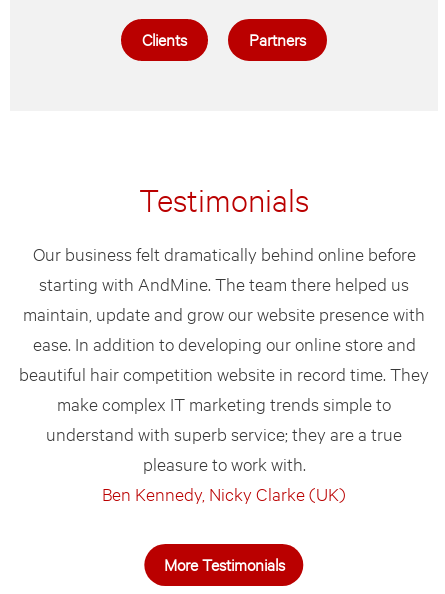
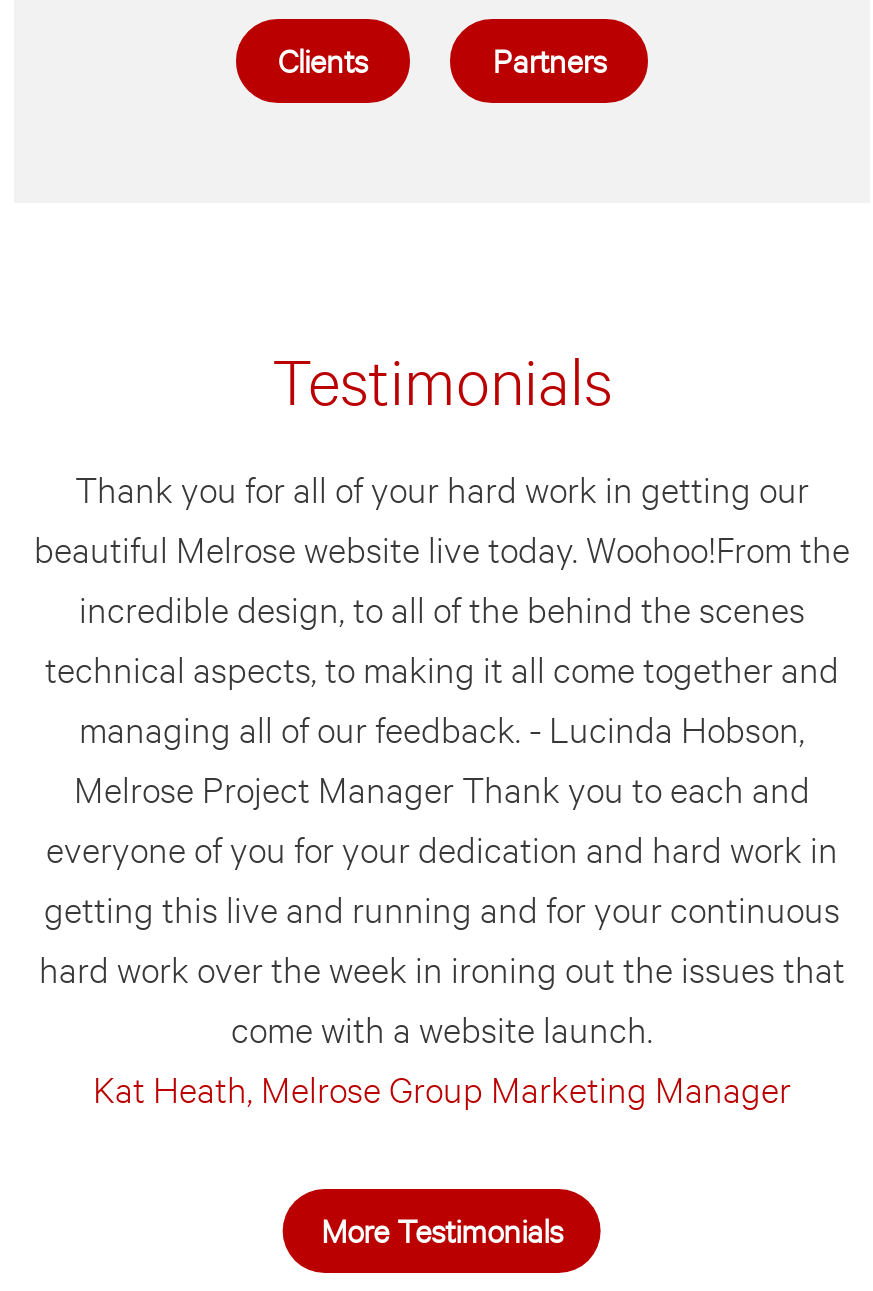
[19,242,429,505] Our business felt dramatically behind online before | starting with AndMine. The team there helped us | maintain, update and grow our website presence with | ease. In addition to developing our online store and | beautiful hair competition website in record time. They | make complex IT marketing trends simple to | understand with superb service; they are a true | pleasure to work with. | Ben Kennedy, Nicky Clarke (UK) -> [34,465,850,1111] Thank you for all of your hard work in getting our | beautiful Melrose website live today. Woohoo!From the | incredible design, to all of the behind the scenes | technical aspects, to making it all come together and | managing all of our feedback. - Lucinda Hobson, | Melrose Project Manager Thank you to each and | everyone of you for your dedication and hard work in | getting this live and running and for your continuous | hard work over the week in ironing out the issues that | come with a website launch. | Kat Heath, Melrose Group Marketing Manager

